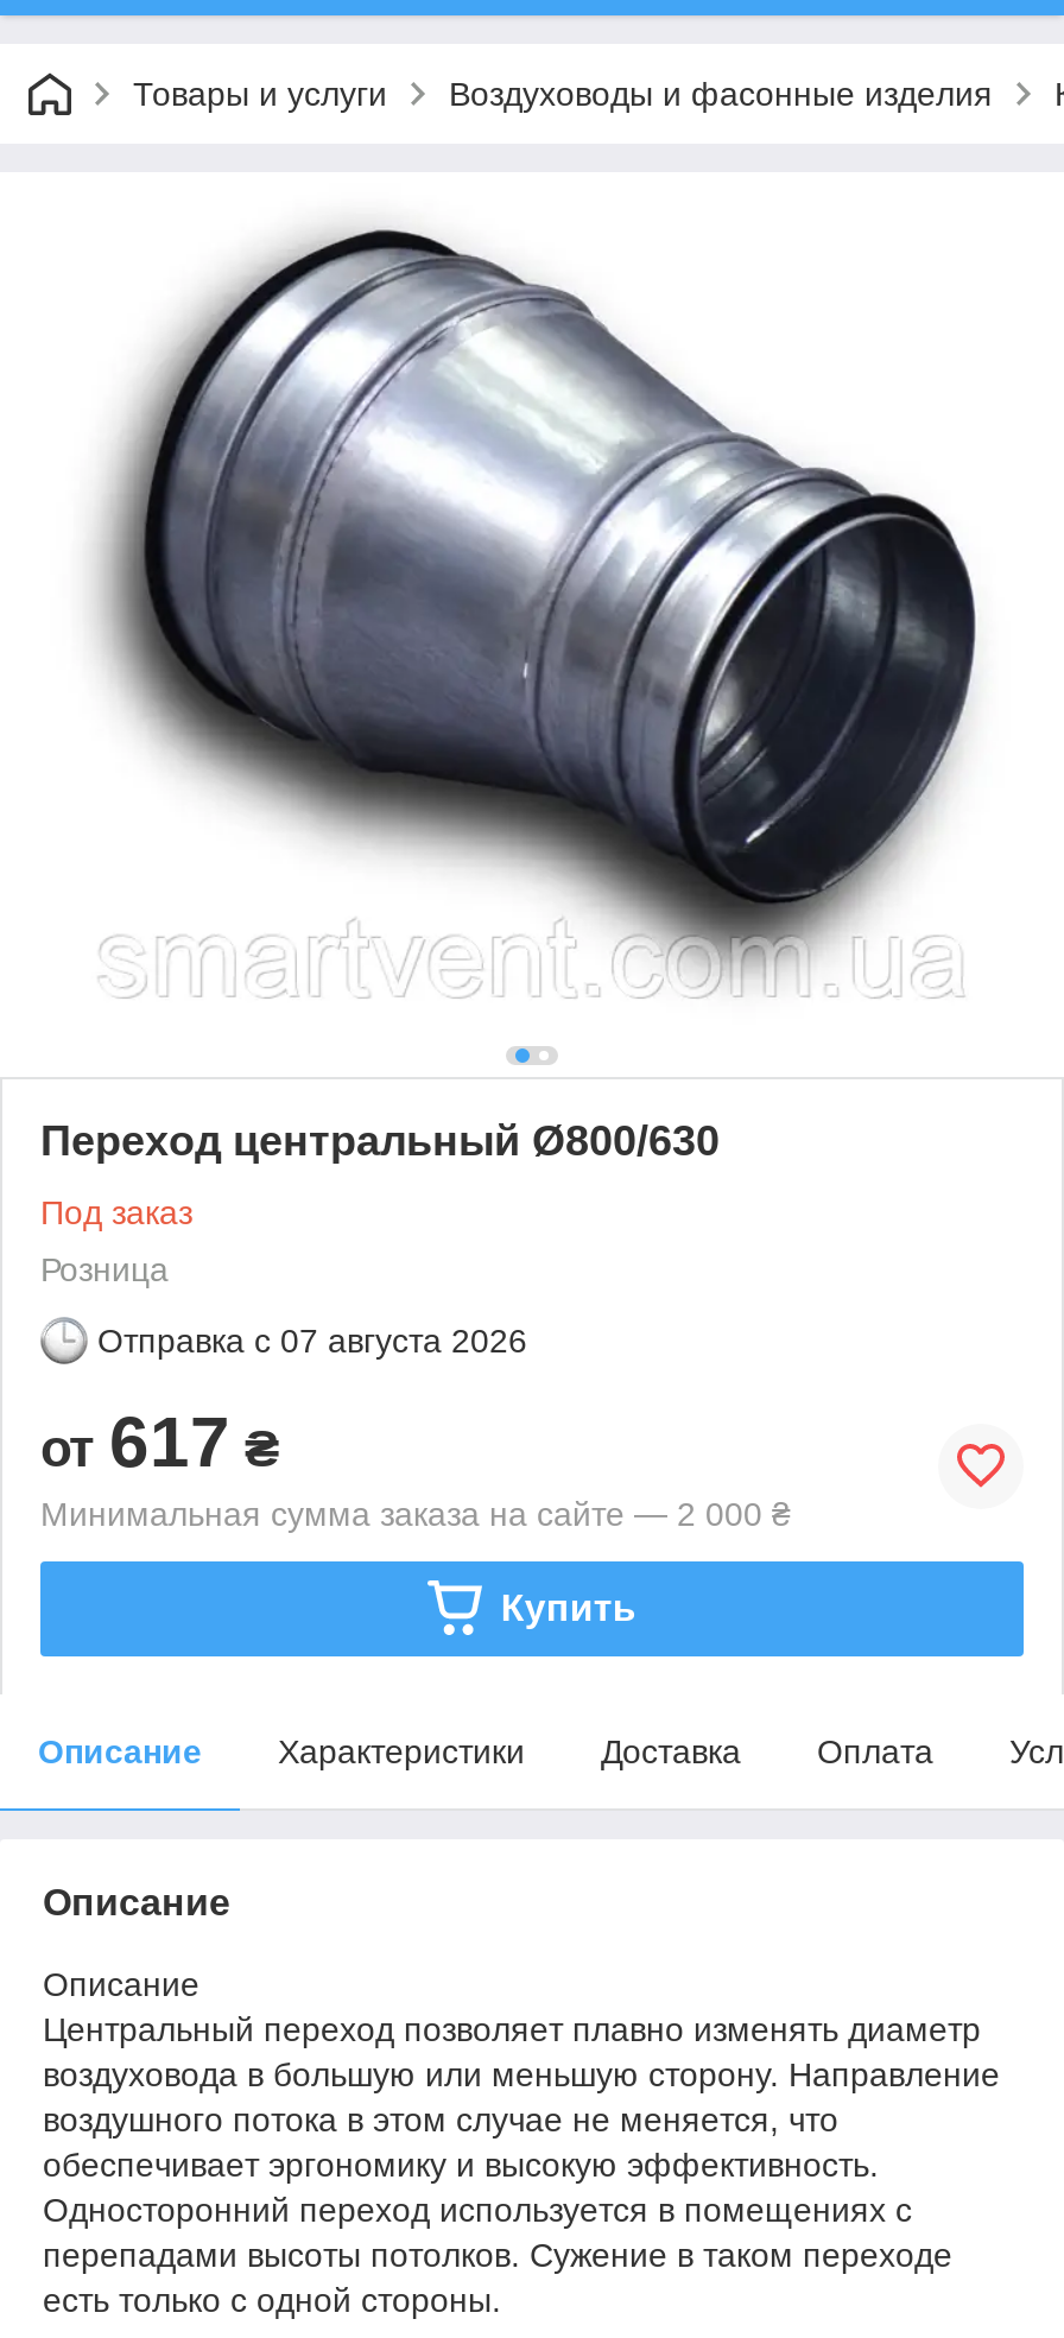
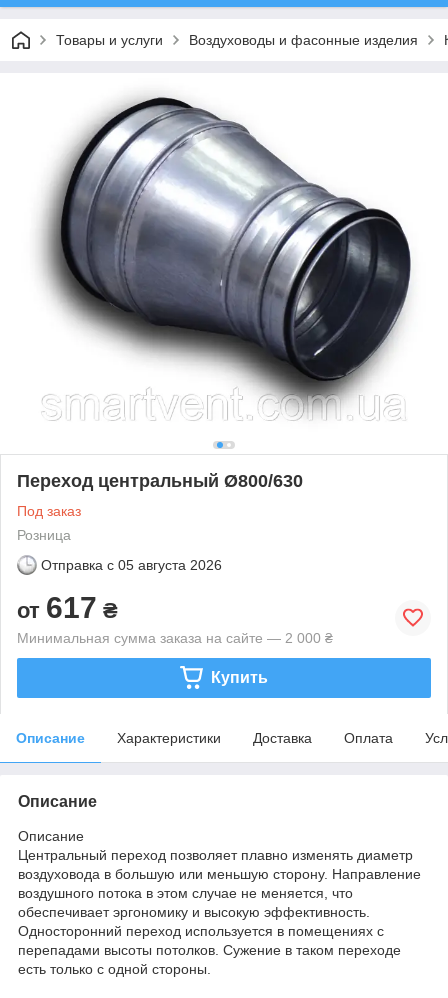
[97,1321,527,1359] Отправка с 07 августа 2026 -> [41,557,222,573] Отправка с 05 августа 2026

